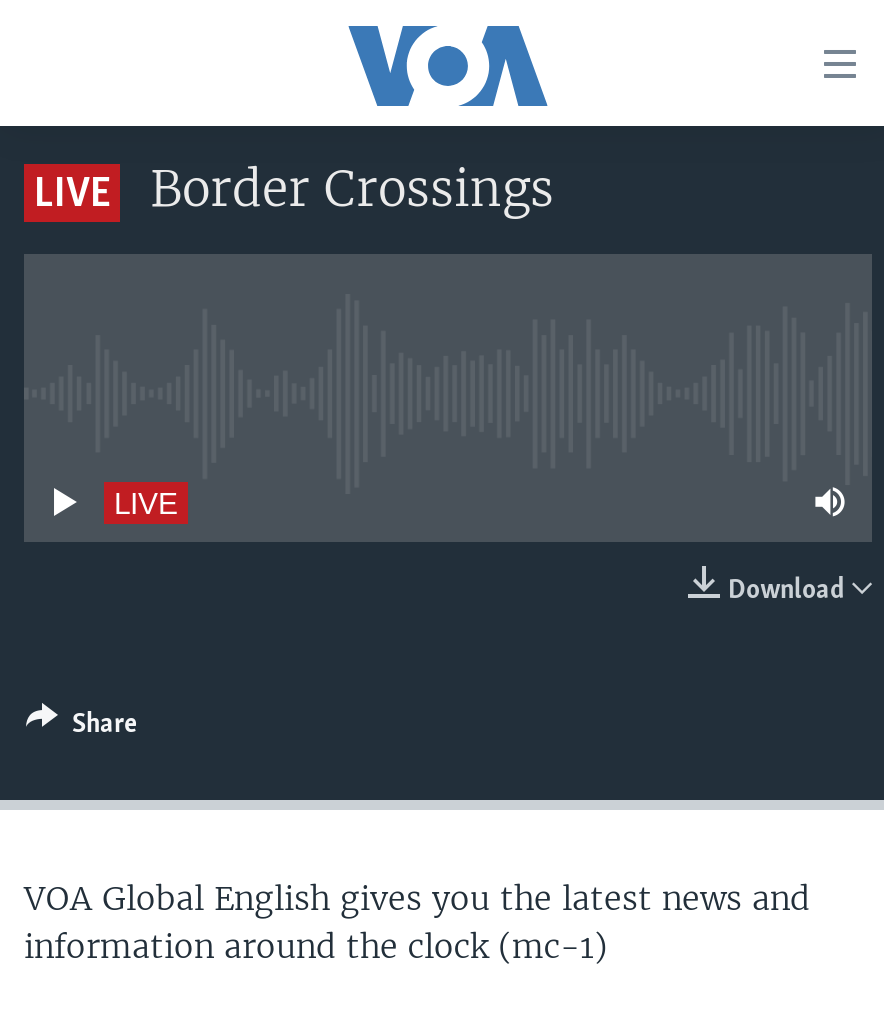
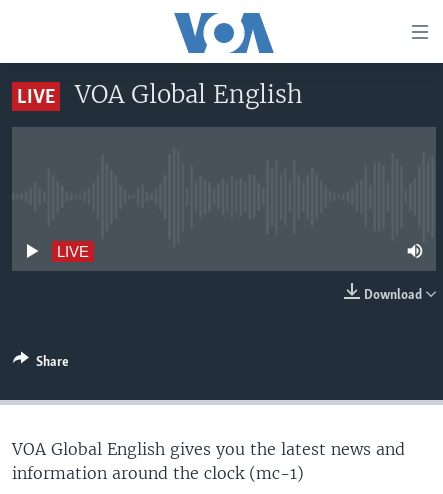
[150,158,554,220] Border Crossings -> [75,79,303,110] VOA Global English

